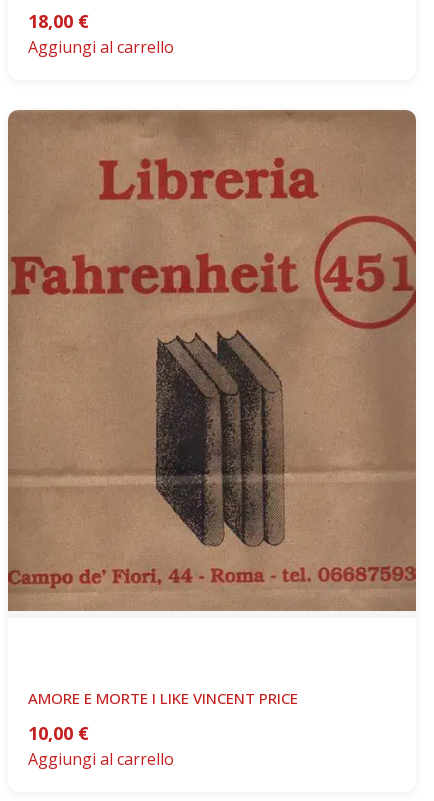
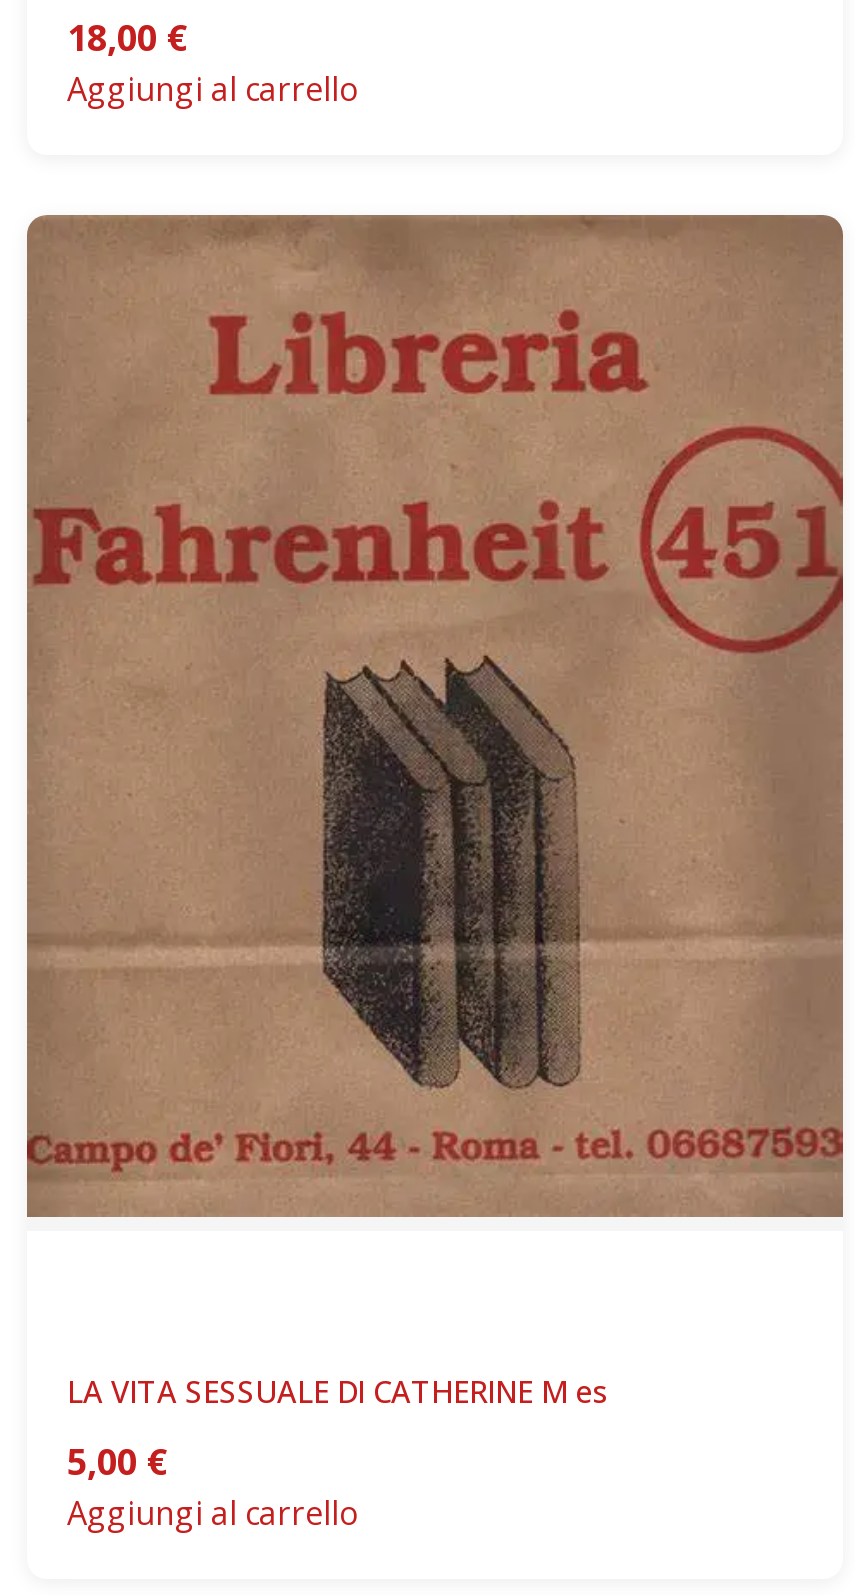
[28,688,298,708] AMORE E MORTE I LIKE VINCENT PRICE -> [67,1370,609,1410] LA VITA SESSUALE DI CATHERINE M es
[28,721,89,745] 10,00 € -> [67,1436,169,1484] 5,00 €

